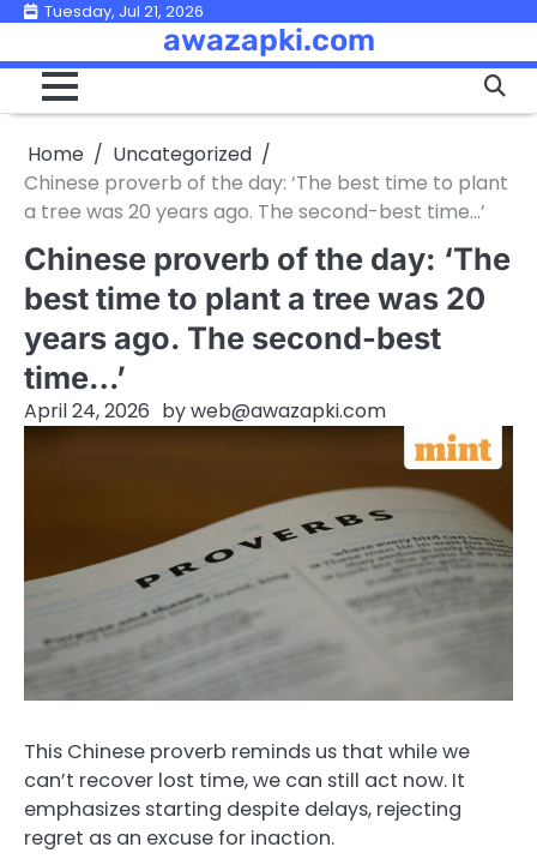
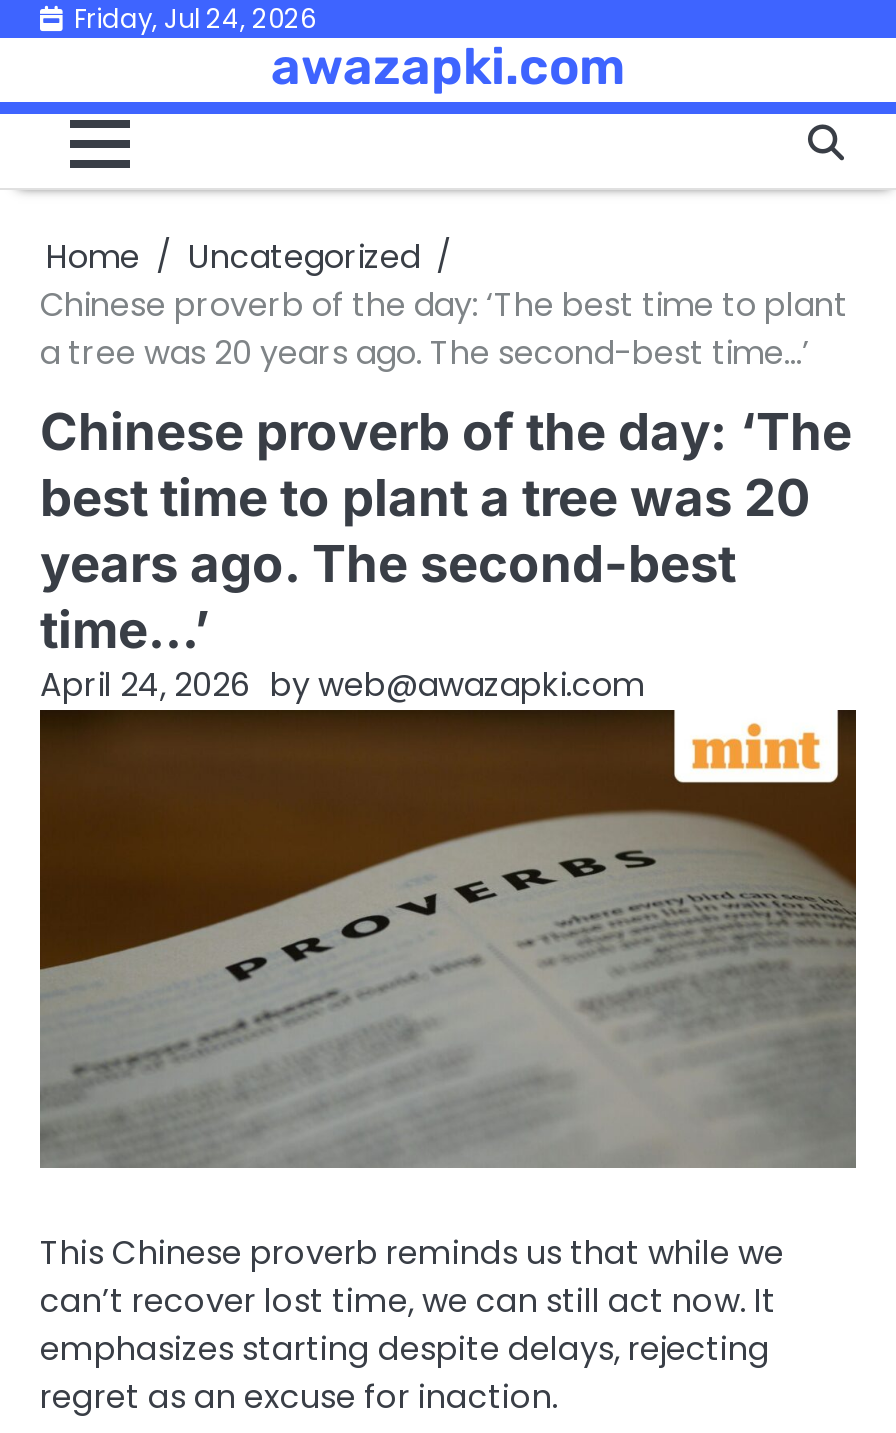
[44,0,204,23] Tuesday, Jul 21, 2026 -> [74,0,316,38] Friday, Jul 24, 2026

